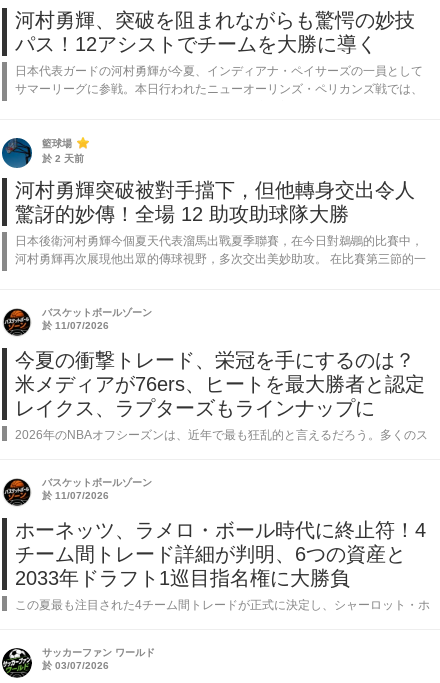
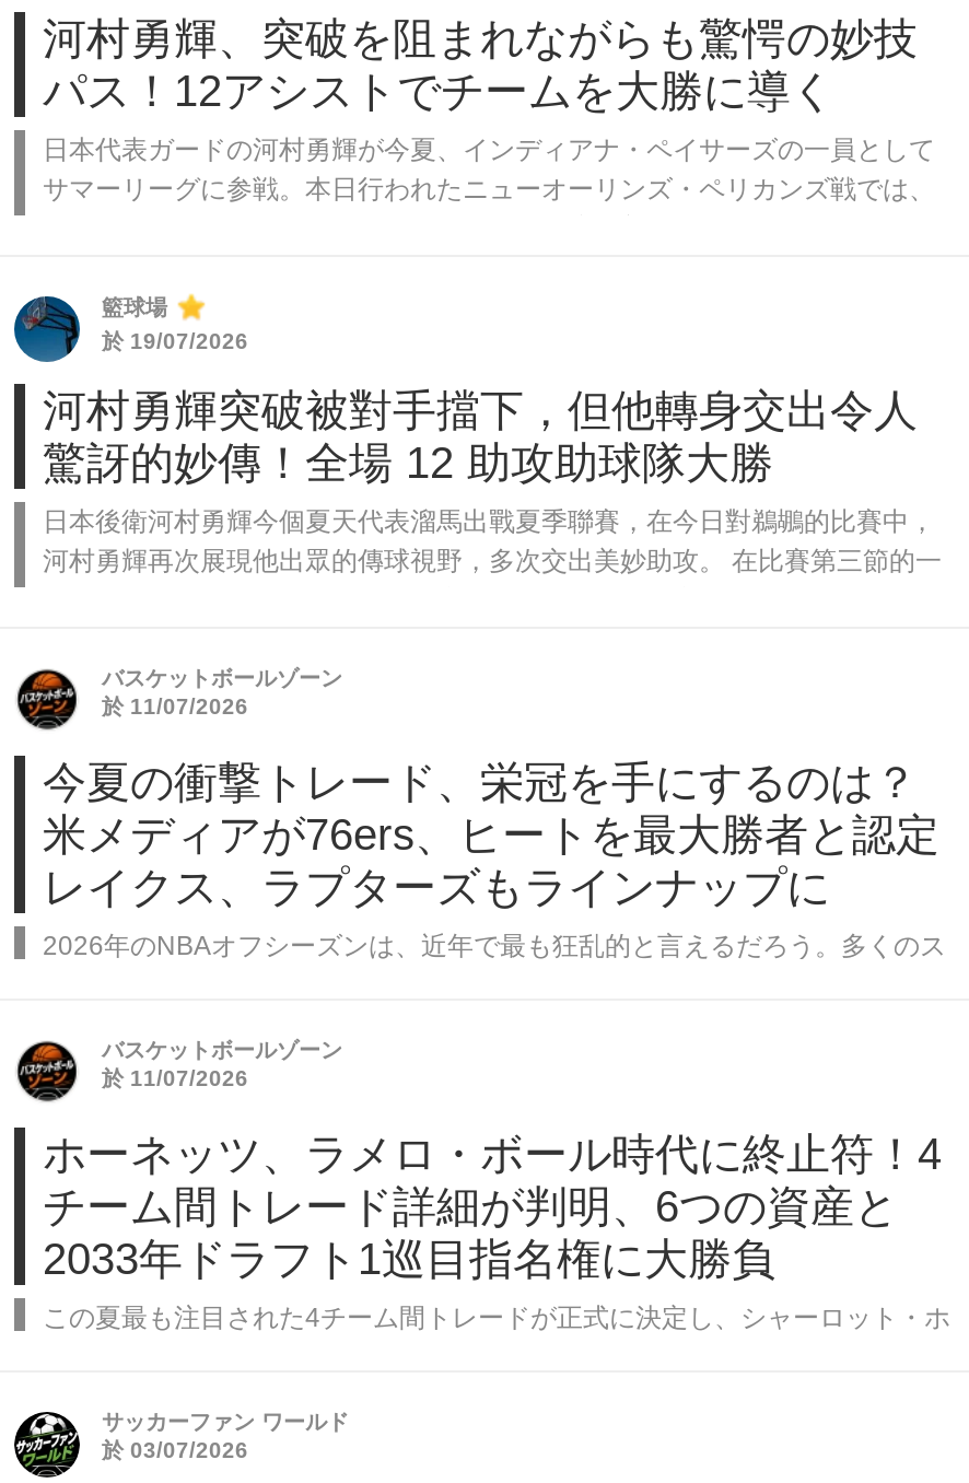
[42,153,84,164] 於 2 天前 -> [102,329,248,353] 於 19/07/2026

